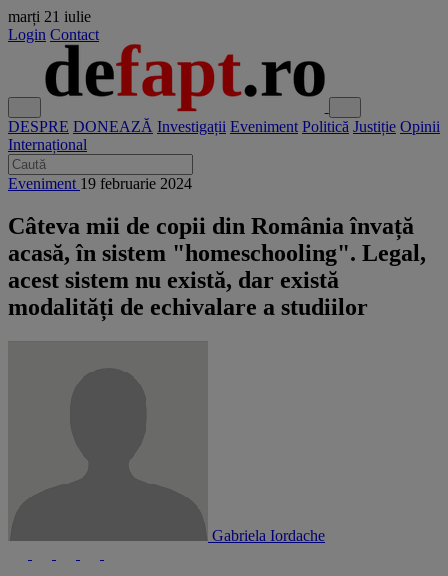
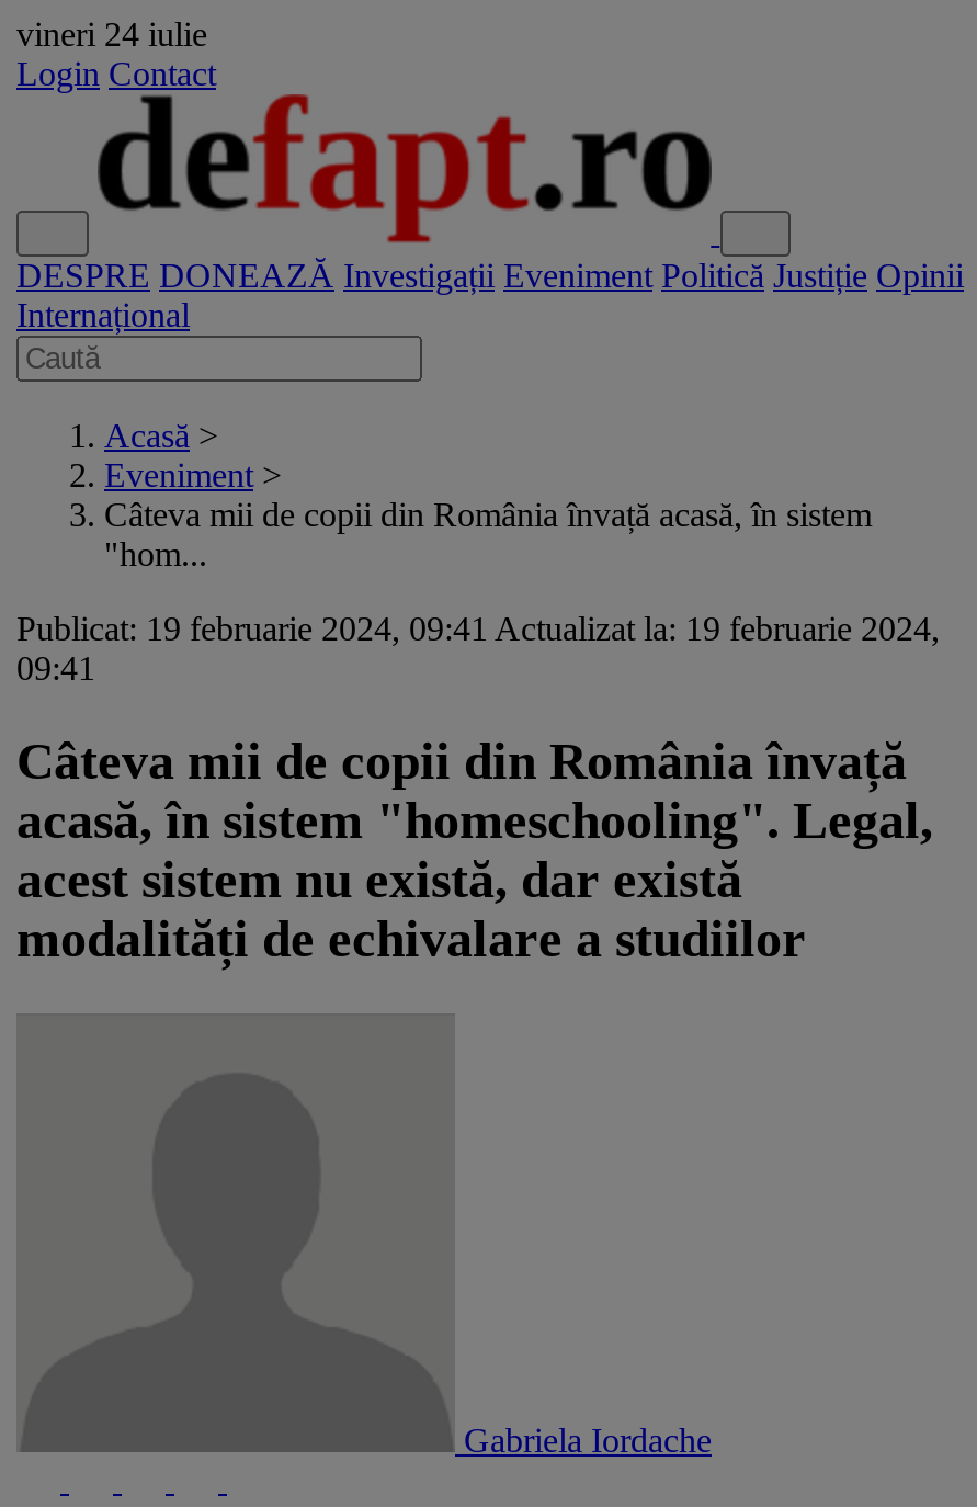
[8,8,91,25] marți 21 iulie -> [16,15,207,53] vineri 24 iulie
[8,175,192,192] Eveniment19 februarie 2024 -> [16,417,940,687] Acasă > | Eveniment > | Câteva mii de copii din România învață acasă, în sistem | "hom... | Publicat: 19 februarie 2024, 09:41 Actualizat la: 19 februarie 2024, | 09:41

